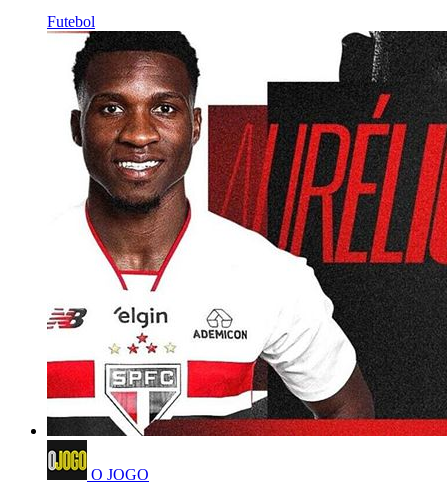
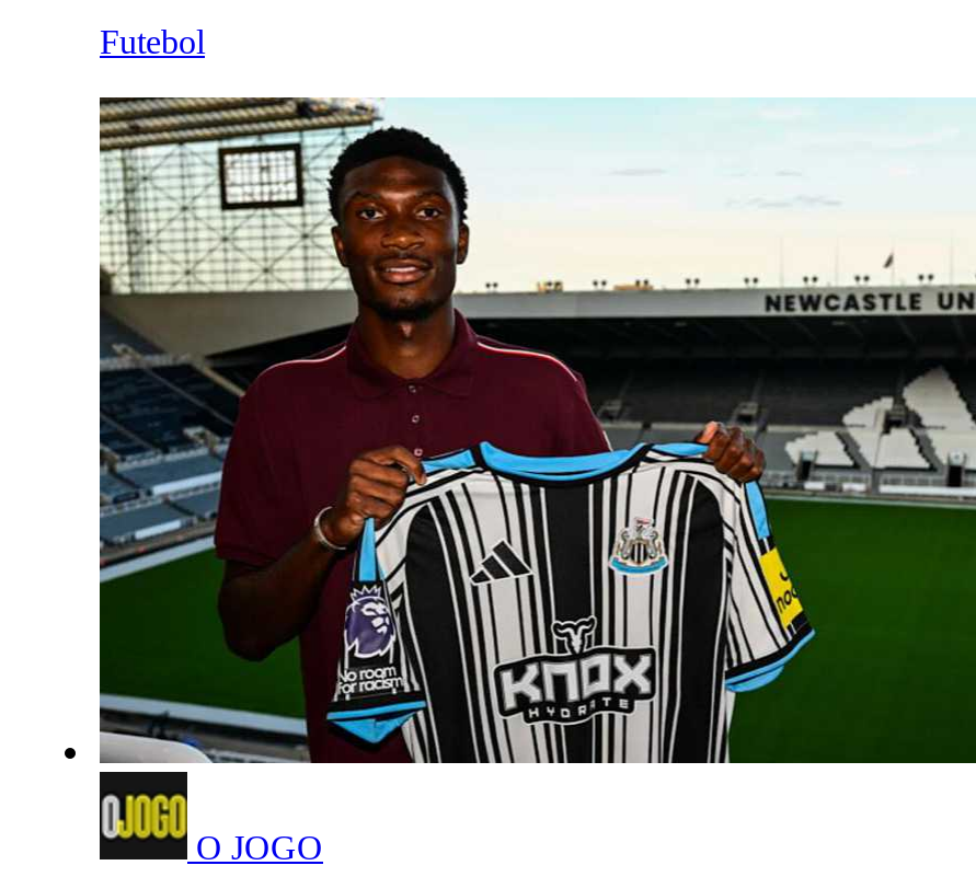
[46,30,444,437] [image] -> [97,64,969,773] [image]

